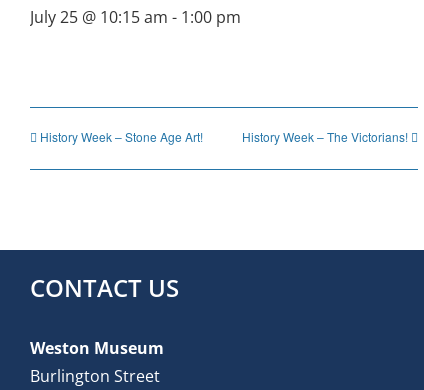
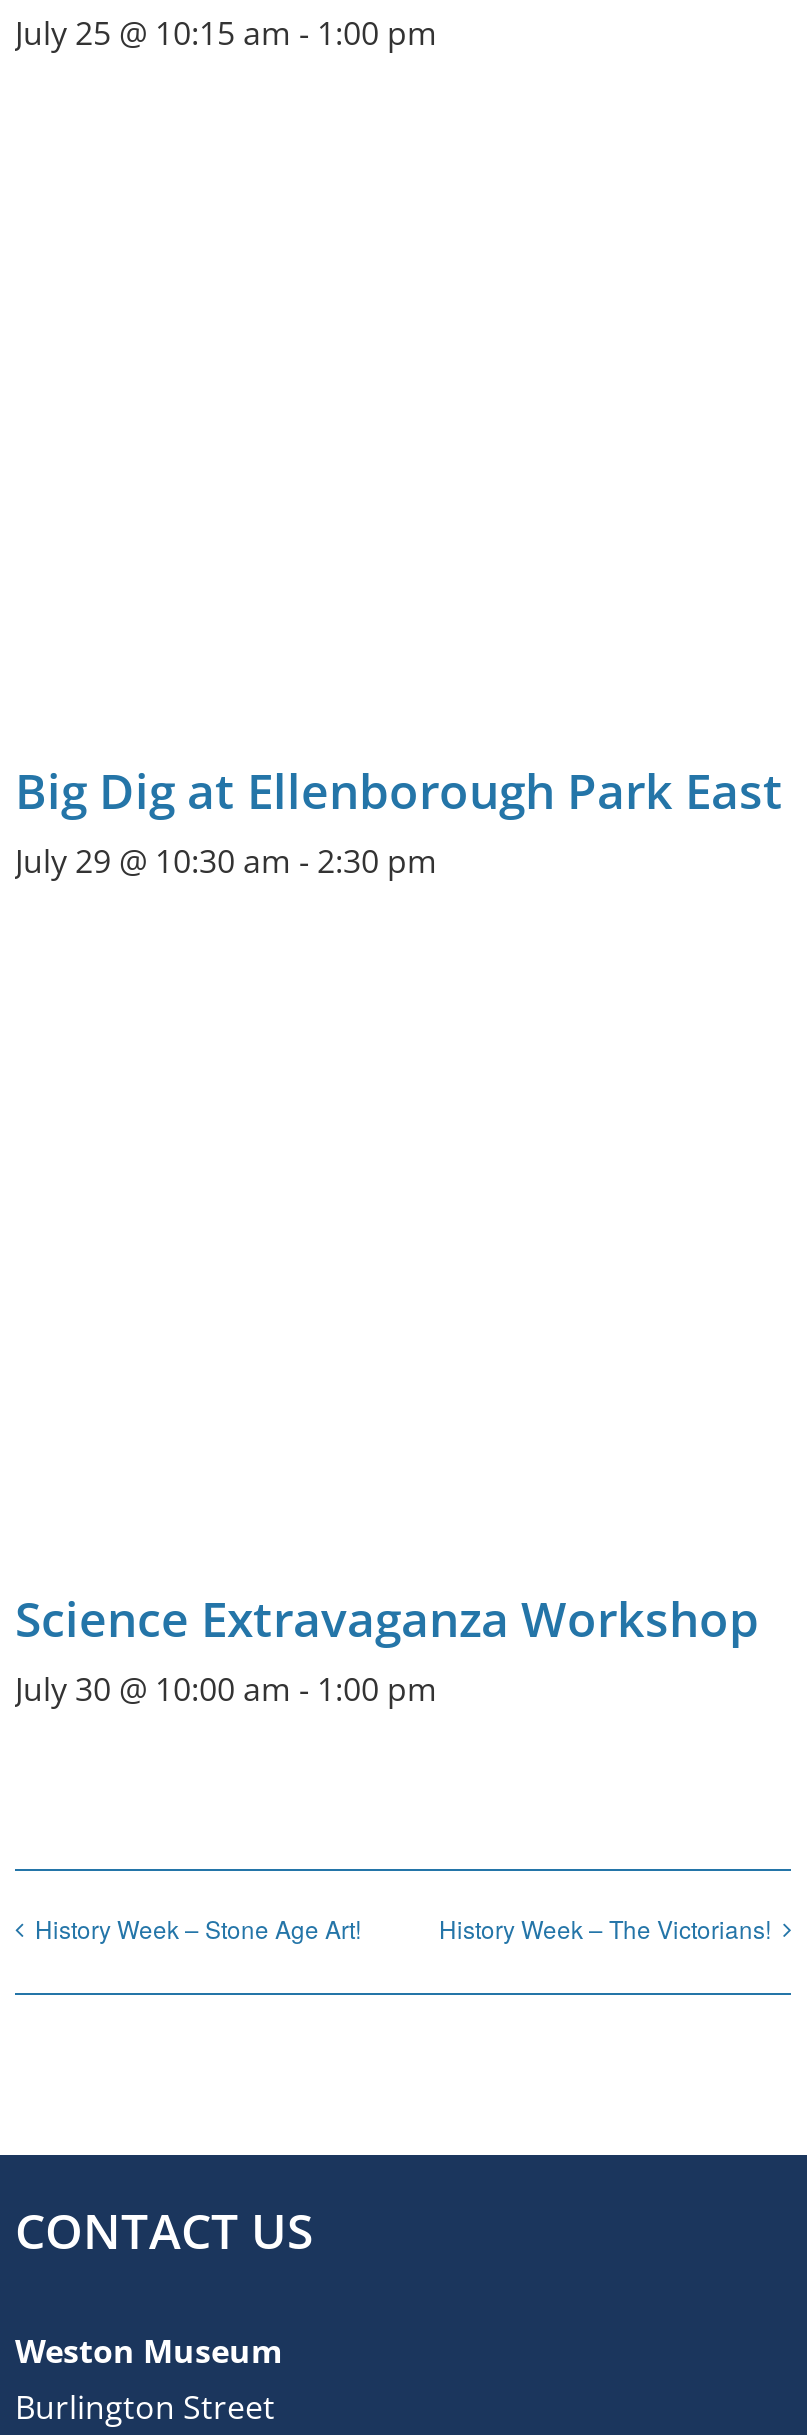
none -> [15,756,783,882] Big Dig at Ellenborough Park East | July 29 @ 10:30 am - 2:30 pm
none -> [15,1584,759,1710] Science Extravaganza Workshop | July 30 @ 10:00 am - 1:00 pm

